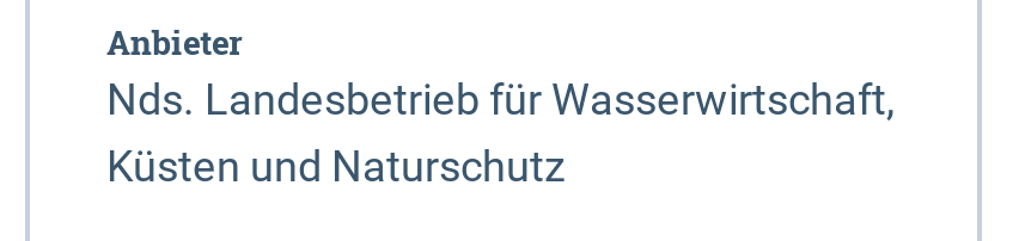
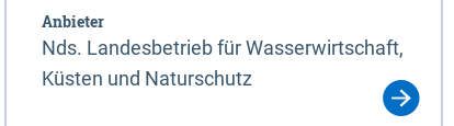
none -> [382,79,421,117] [image]

